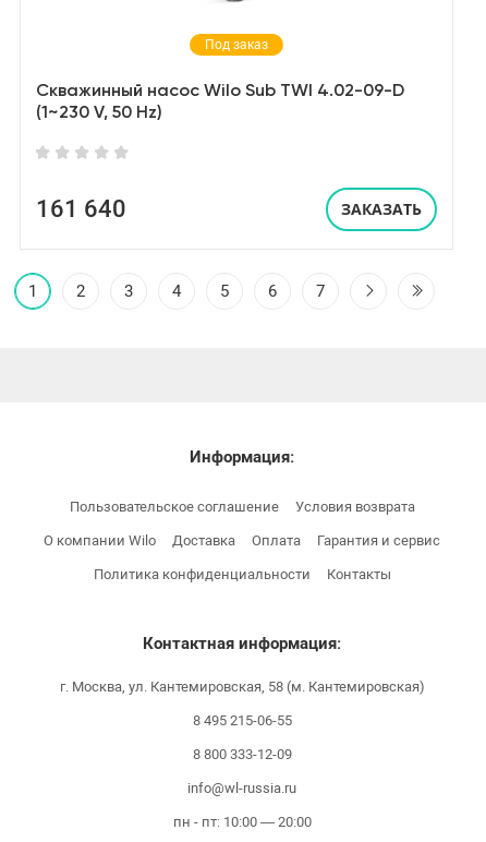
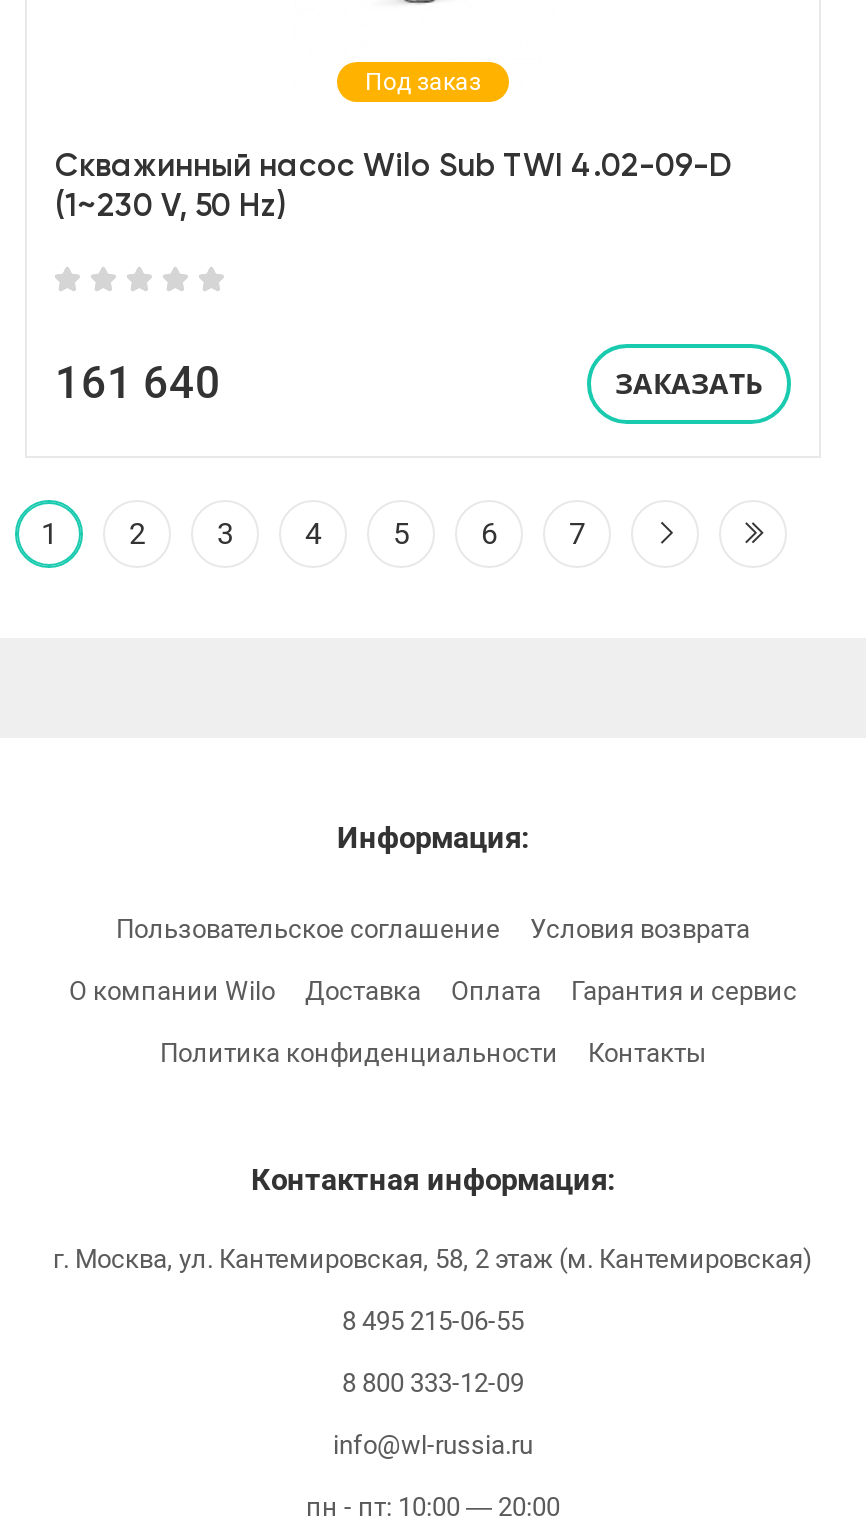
[59,678,424,695] г. Москва, ул. Кантемировская, 58 (м. Кантемировская) -> [53,1244,813,1274] г. Москва, ул. Кантемировская, 58, 2 этаж (м. Кантемировская)

